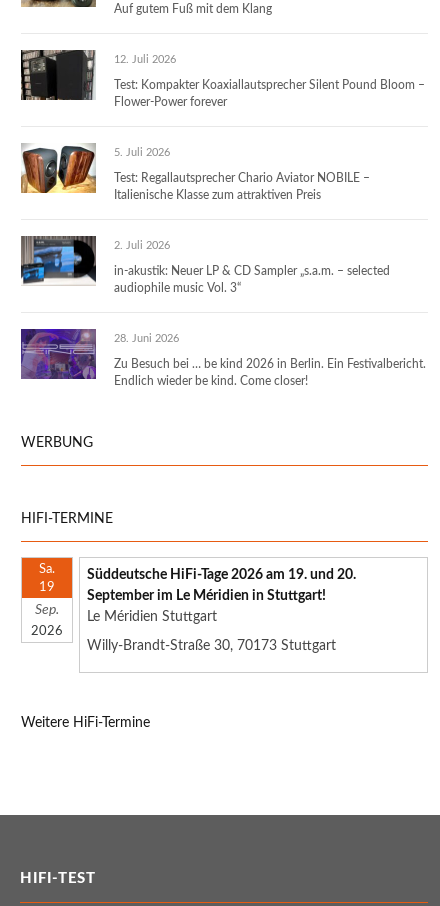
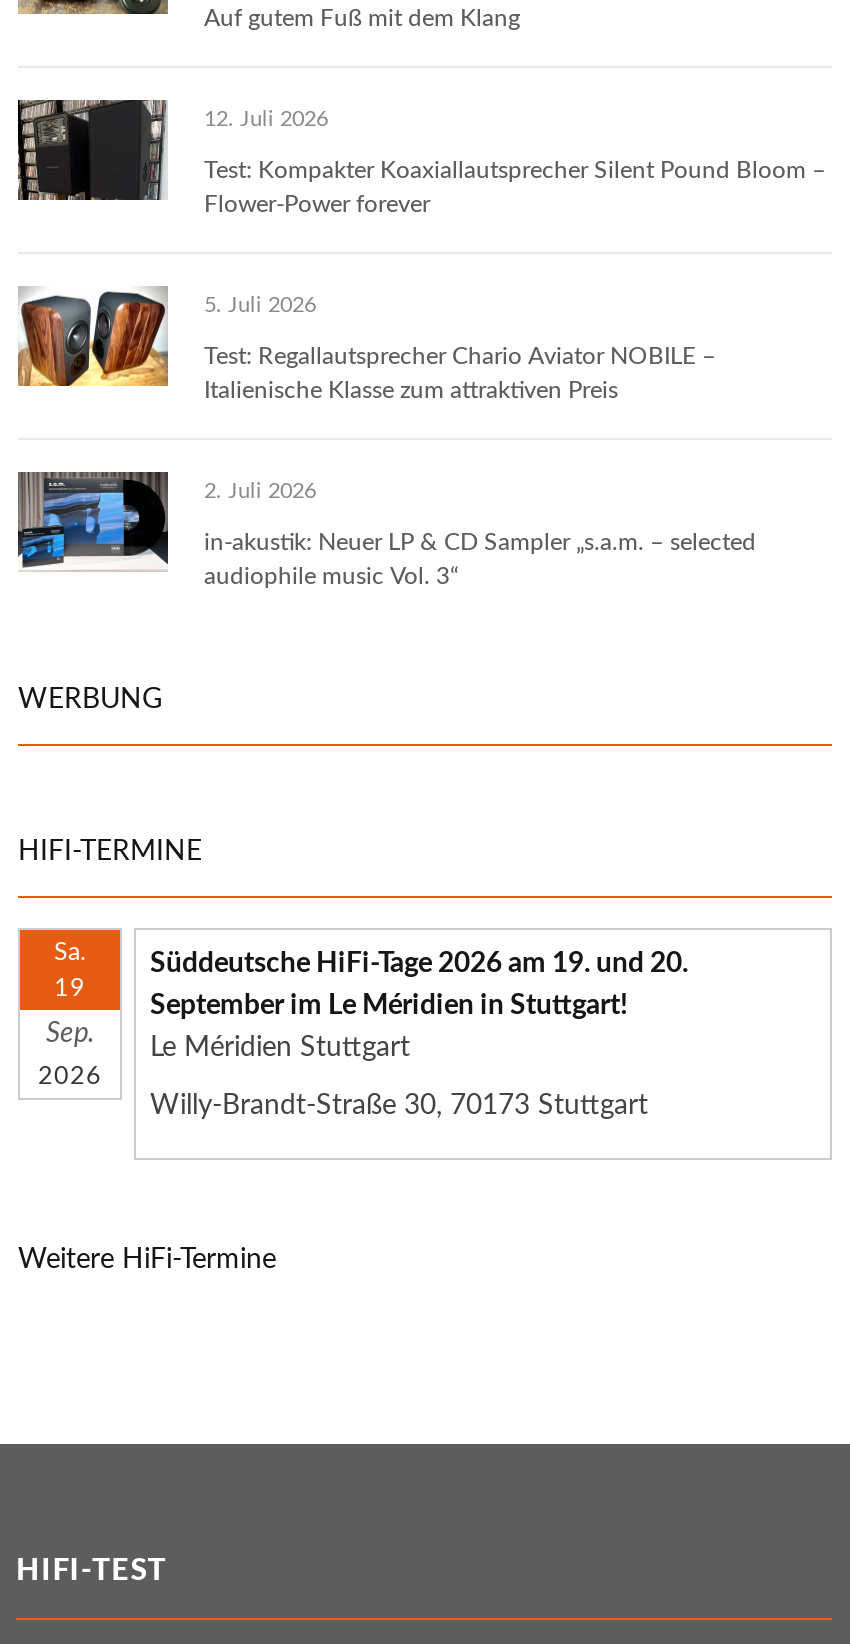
[20,328,426,387] [image] | 28. Juni 2026 | Zu Besuch bei … be kind 2026 in Berlin. Ein Festivalbericht. | Endlich wieder be kind. Come closer! -> none

